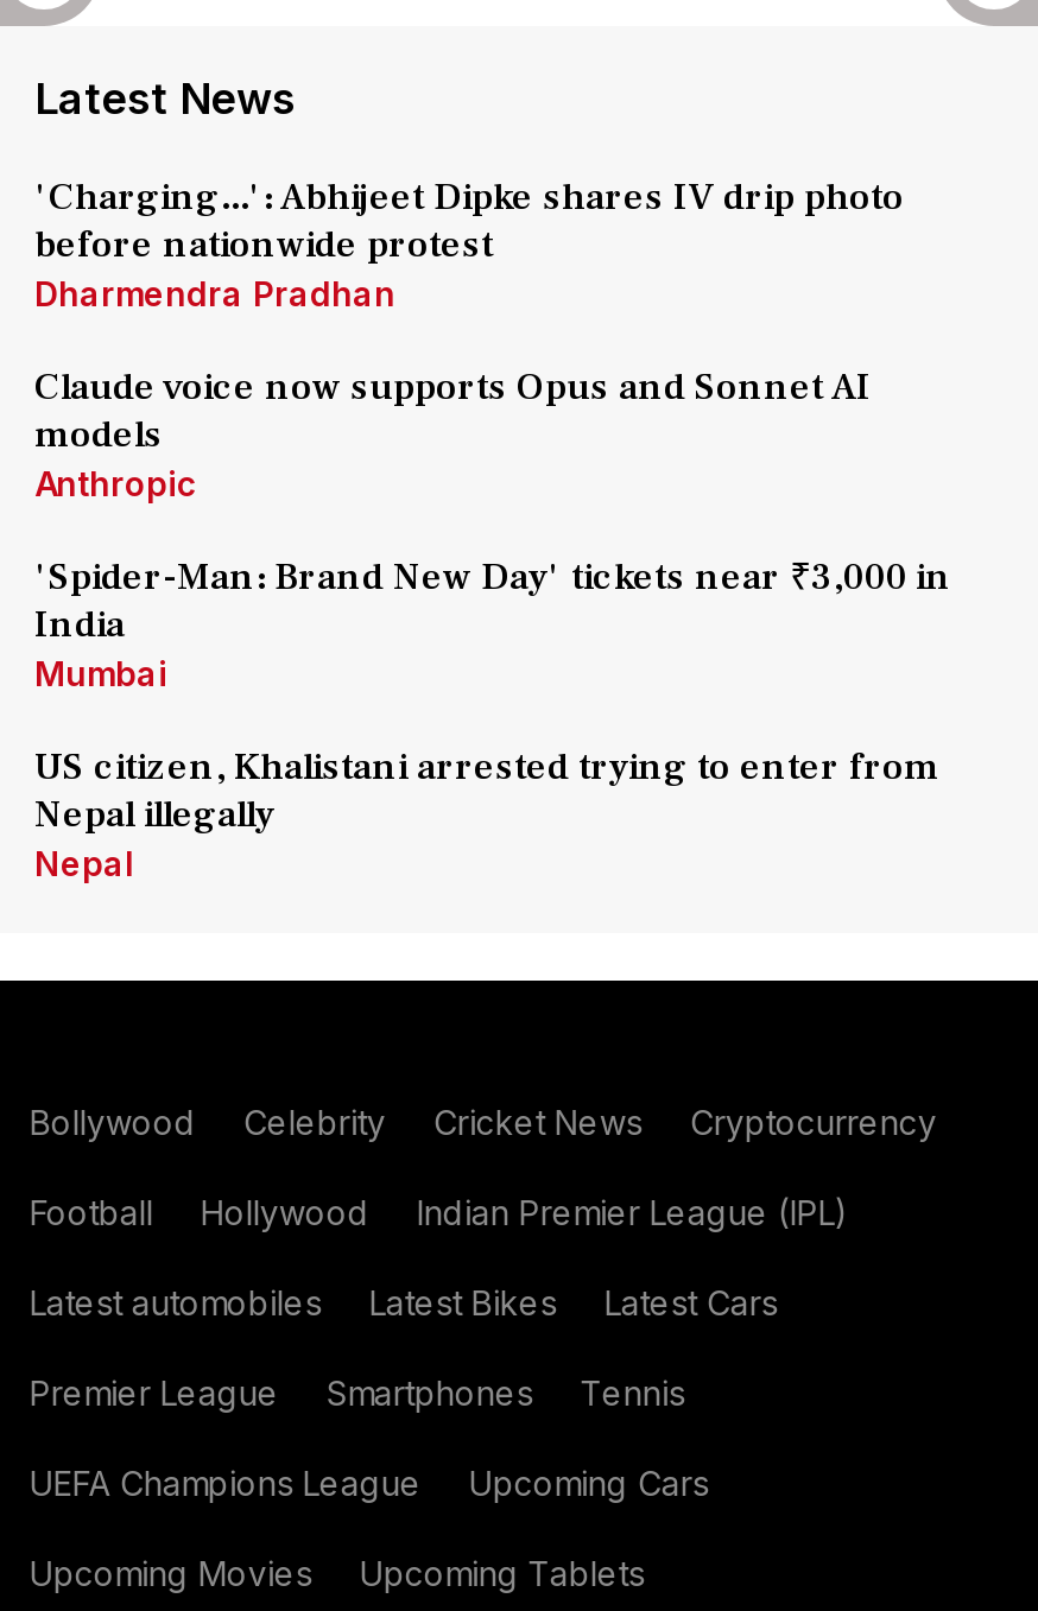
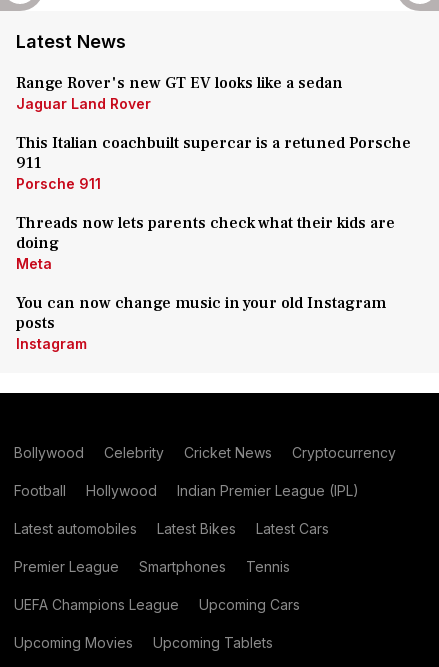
[34,173,904,313] 'Charging...': Abhijeet Dipke shares IV drip photo | before nationwide protest | Dharmendra Pradhan -> [16,73,343,112] Range Rover's new GT EV looks like a sedan | Jaguar Land Rover
[34,363,871,503] Claude voice now supports Opus and Sonnet AI | models | Anthropic -> [16,133,411,192] This Italian coachbuilt supercar is a retuned Porsche | 911 | Porsche 911
[34,553,951,693] 'Spider-Man: Brand New Day' tickets near ₹3,000 in | India | Mumbai -> [16,213,395,272] Threads now lets parents check what their kids are | doing | Meta
[34,743,939,883] US citizen, Khalistani arrested trying to enter from | Nepal illegally | Nepal -> [16,293,386,352] You can now change music in your old Instagram | posts | Instagram

